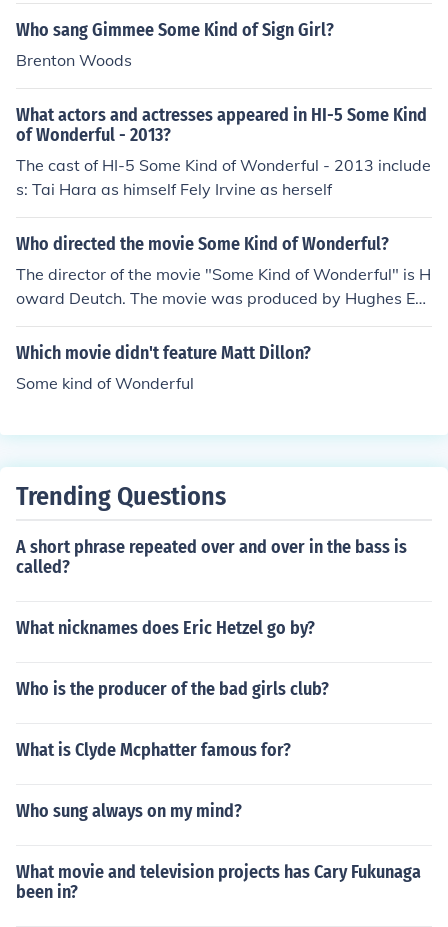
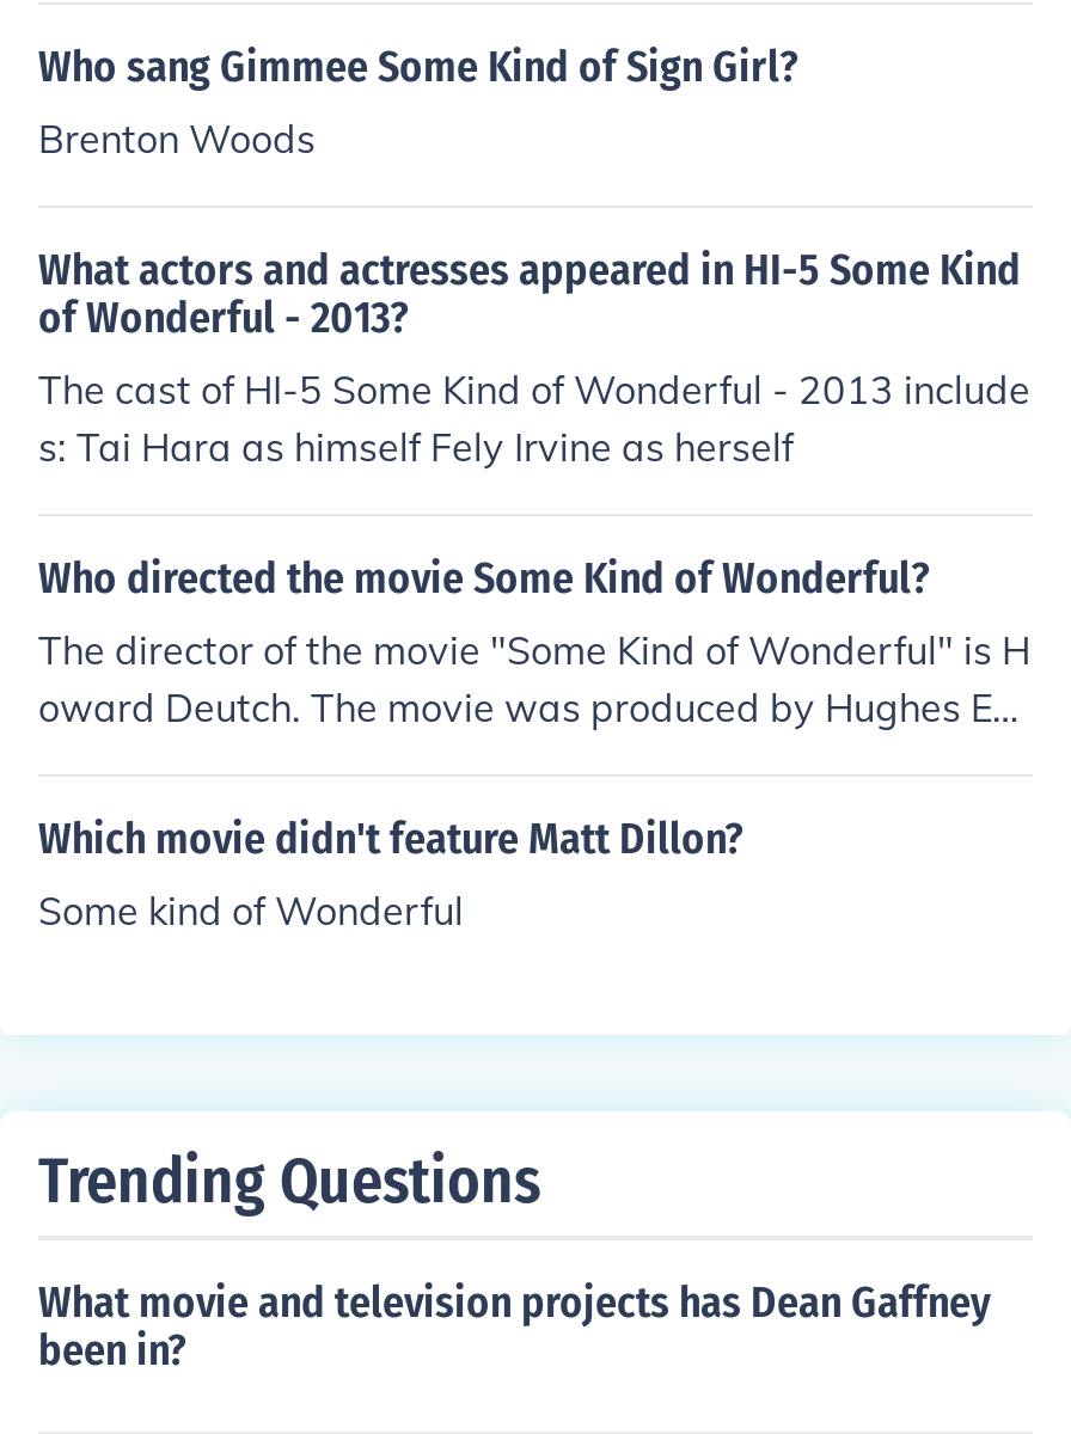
[16,536,421,883] A short phrase repeated over and over in the bass is | called? | What nicknames does Eric Hetzel go by? | Who is the producer of the bad girls club? | What is Clyde Mcphatter famous for? | Who sung always on my mind? | What movie and television projects has Cary Fukunaga -> [38,1276,990,1329] What movie and television projects has Dean Gaffney

